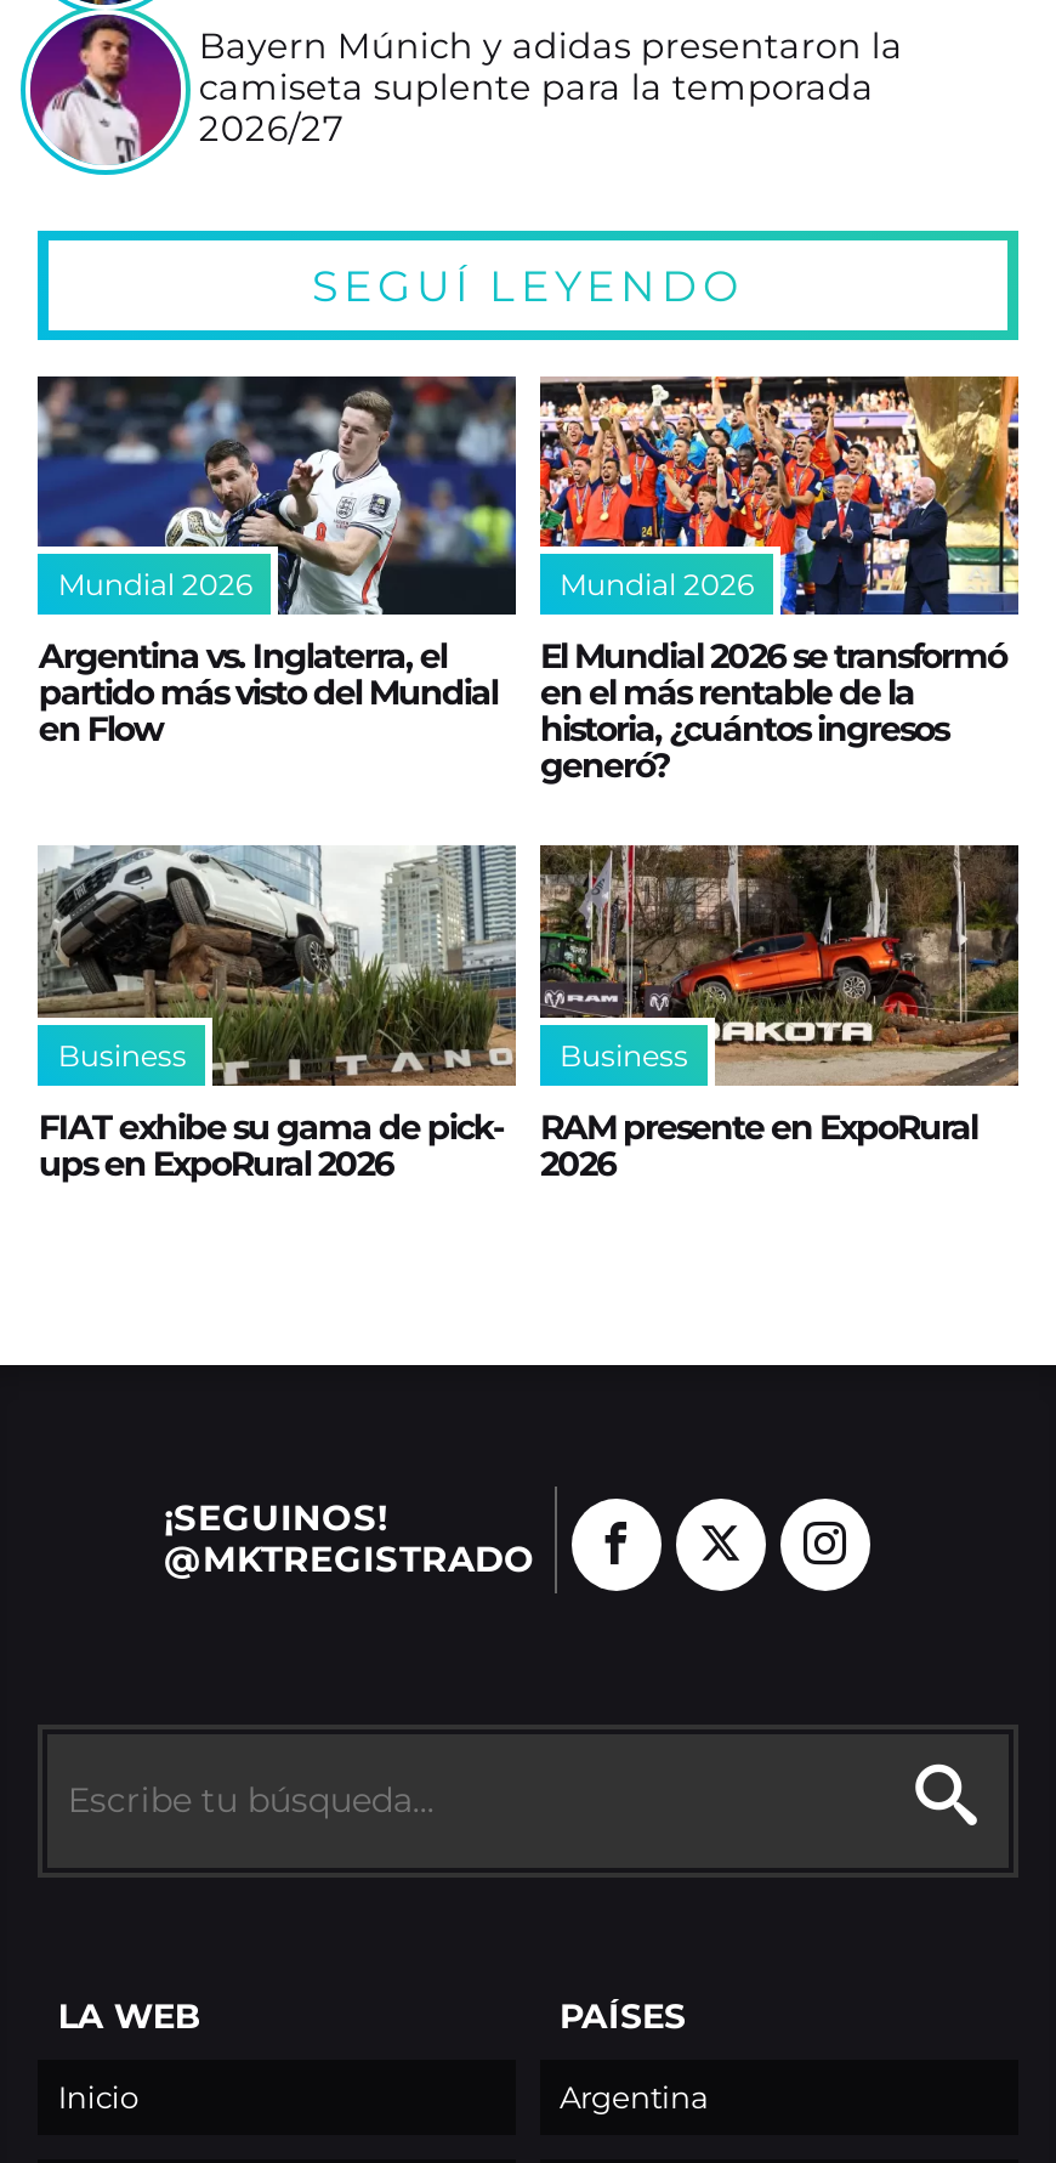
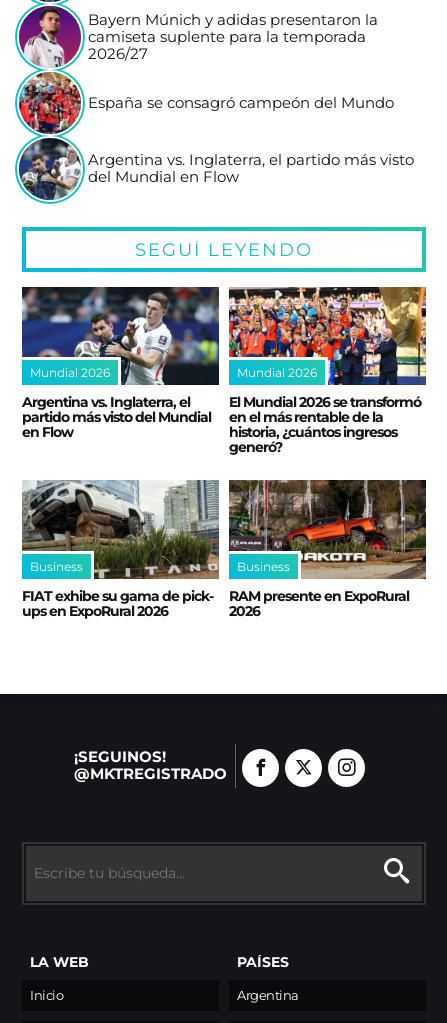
none -> [14,69,414,201] [image] | España se consagró campeón del Mundo | Argentina vs. Inglaterra, el partido más visto | del Mundial en Flow

